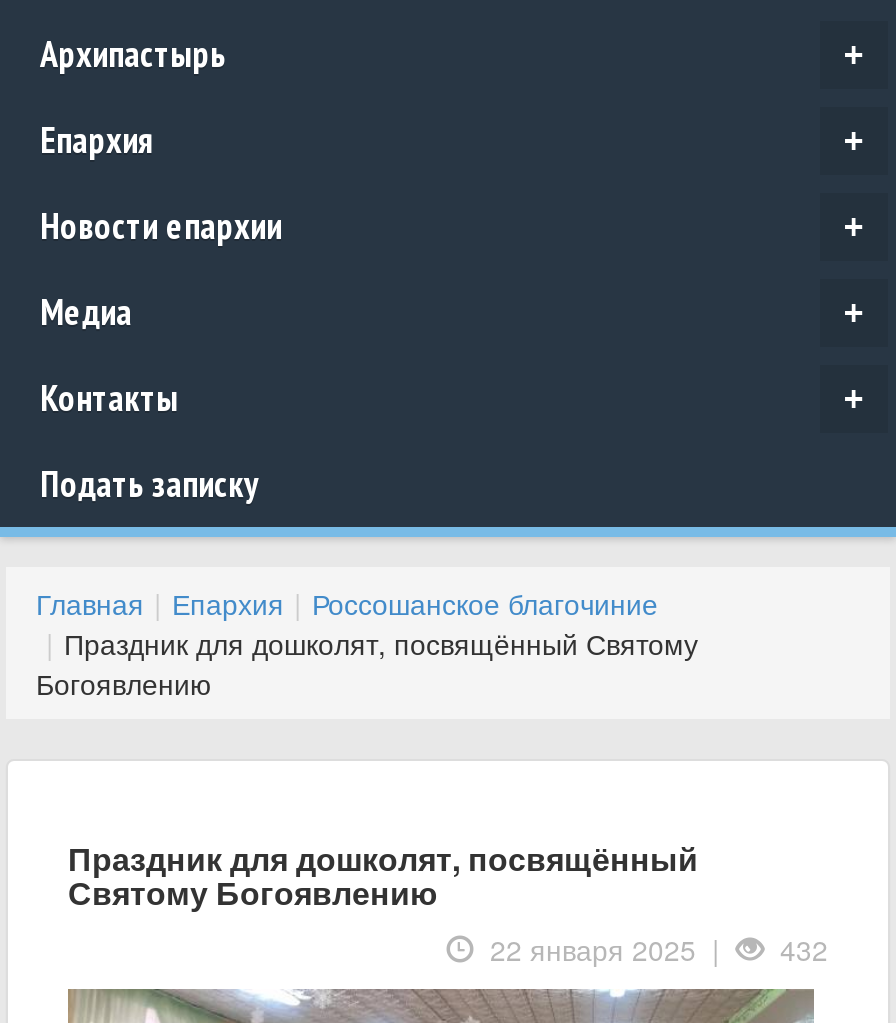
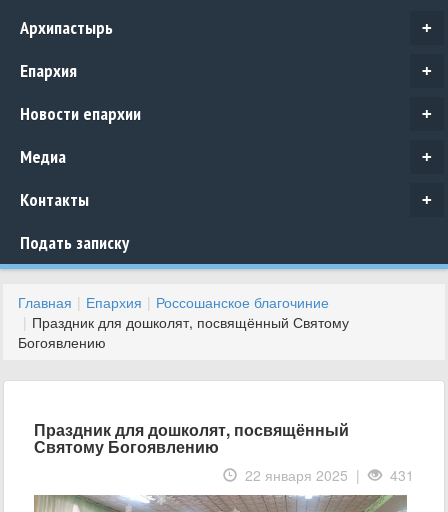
[764,929,828,969] 432 -> [382,465,414,485] 431

